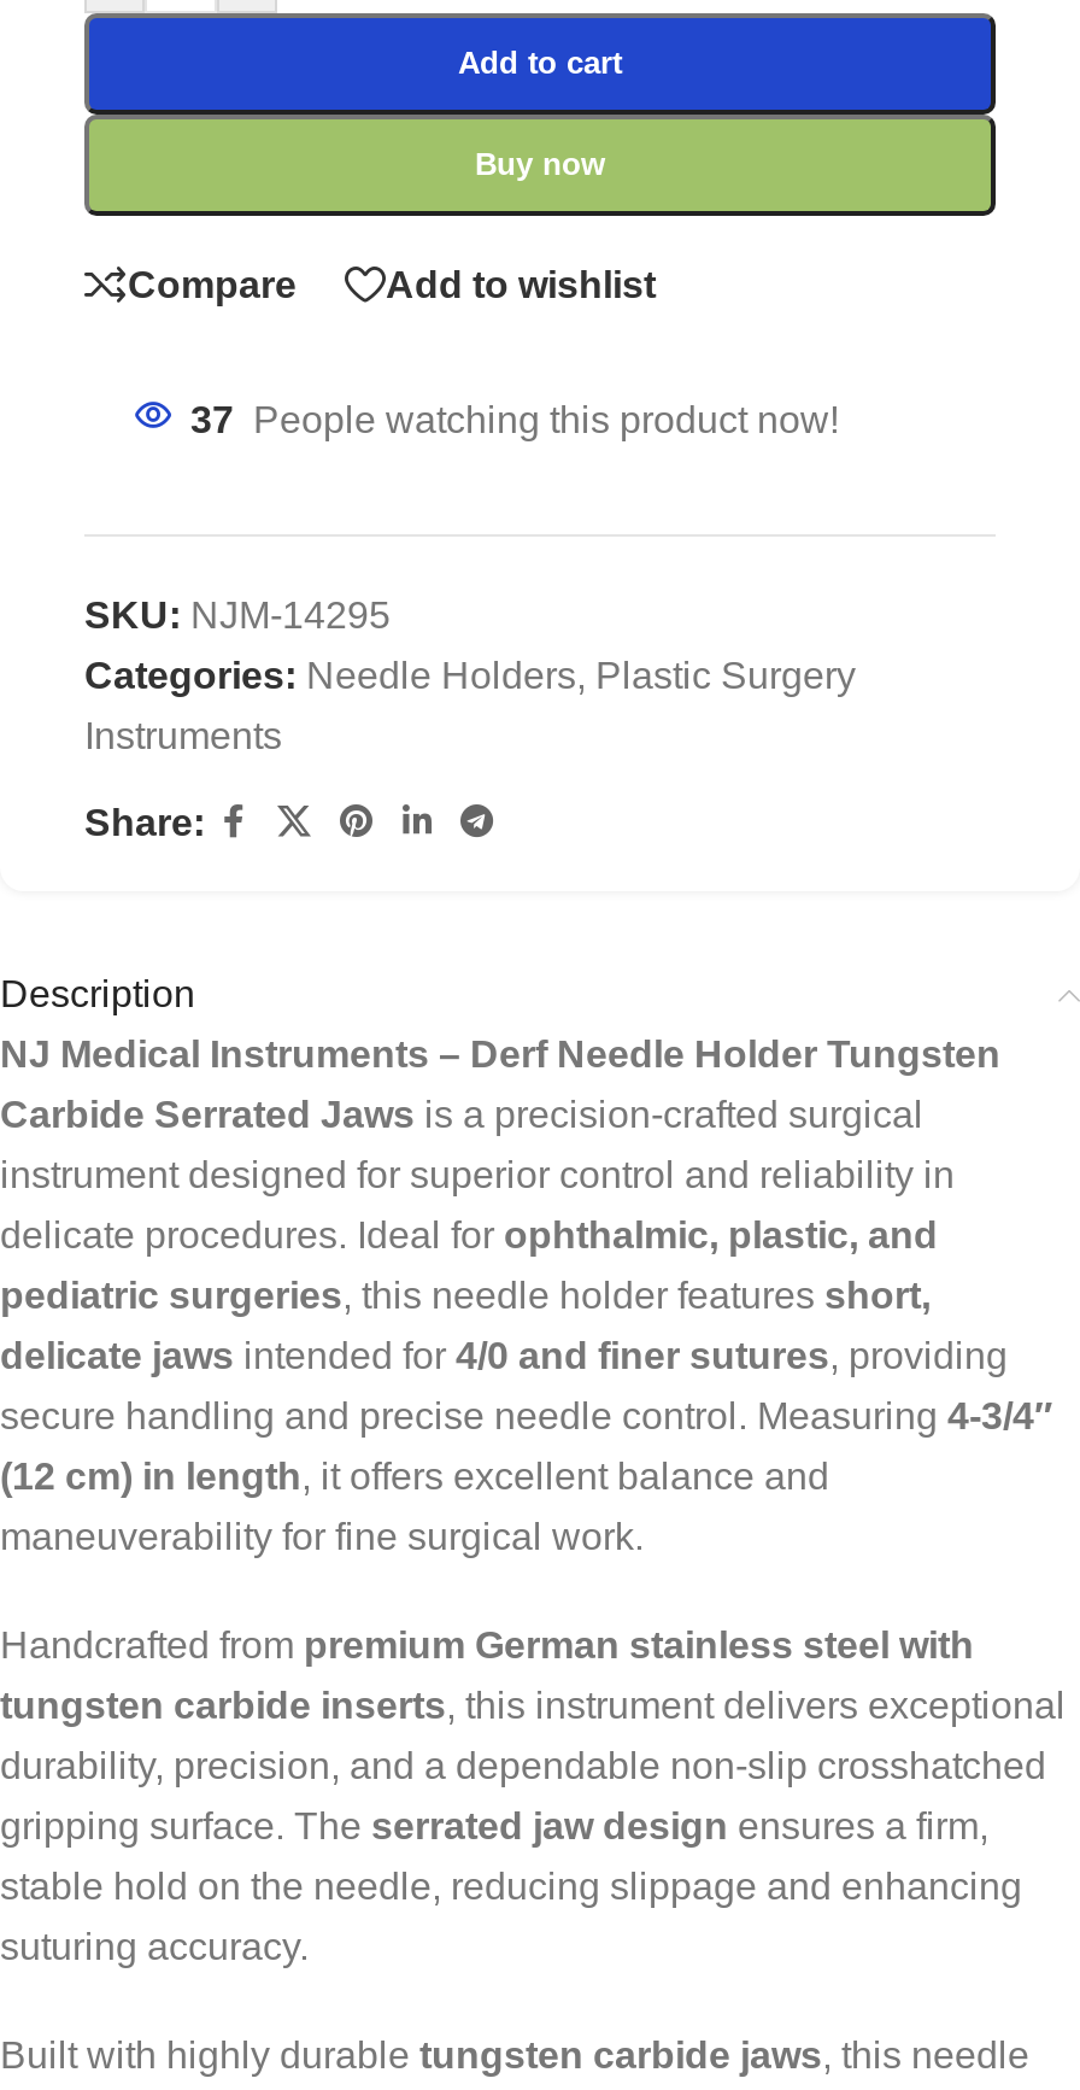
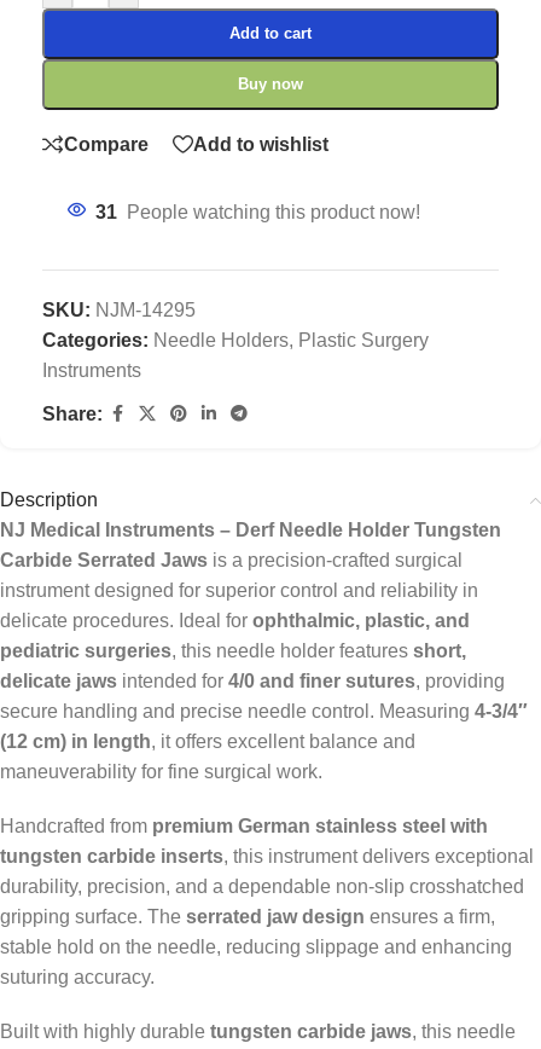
[190,399,839,440] 37 People watching this product now! -> [95,202,420,222] 31 People watching this product now!

